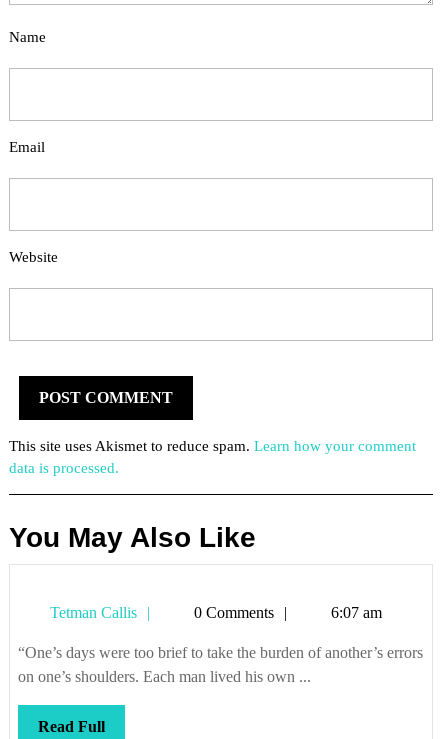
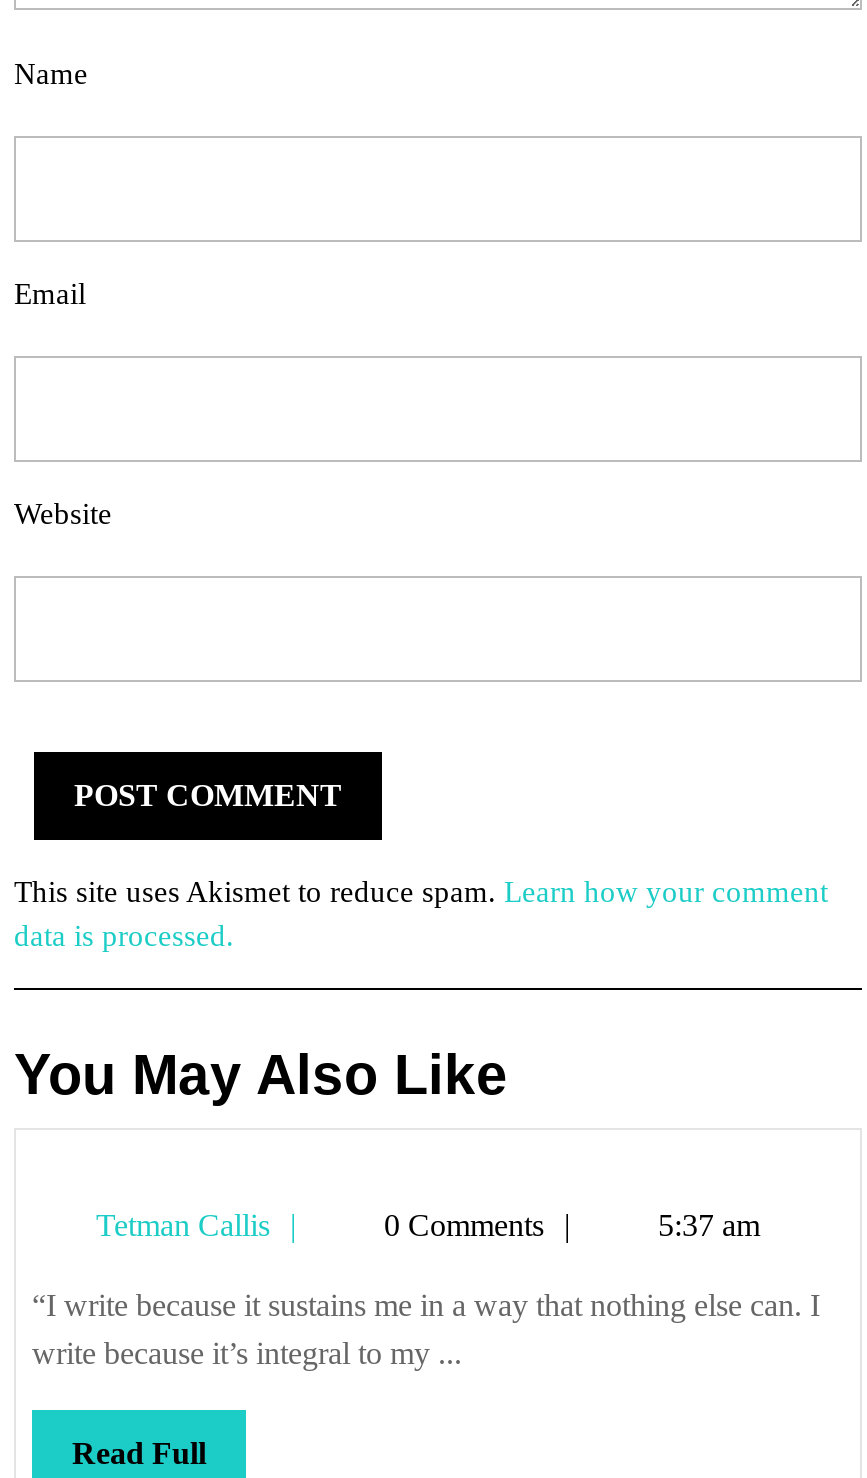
[327,604,382,621] 6:07 am -> [650,1208,760,1242] 5:37 am
[18,644,423,685] “One’s days were too brief to take the burden of another’s errors | on one’s shoulders. Each man lived his own ... -> [32,1288,820,1370] “I write because it sustains me in a way that nothing else can. I | write because it’s integral to my ...

